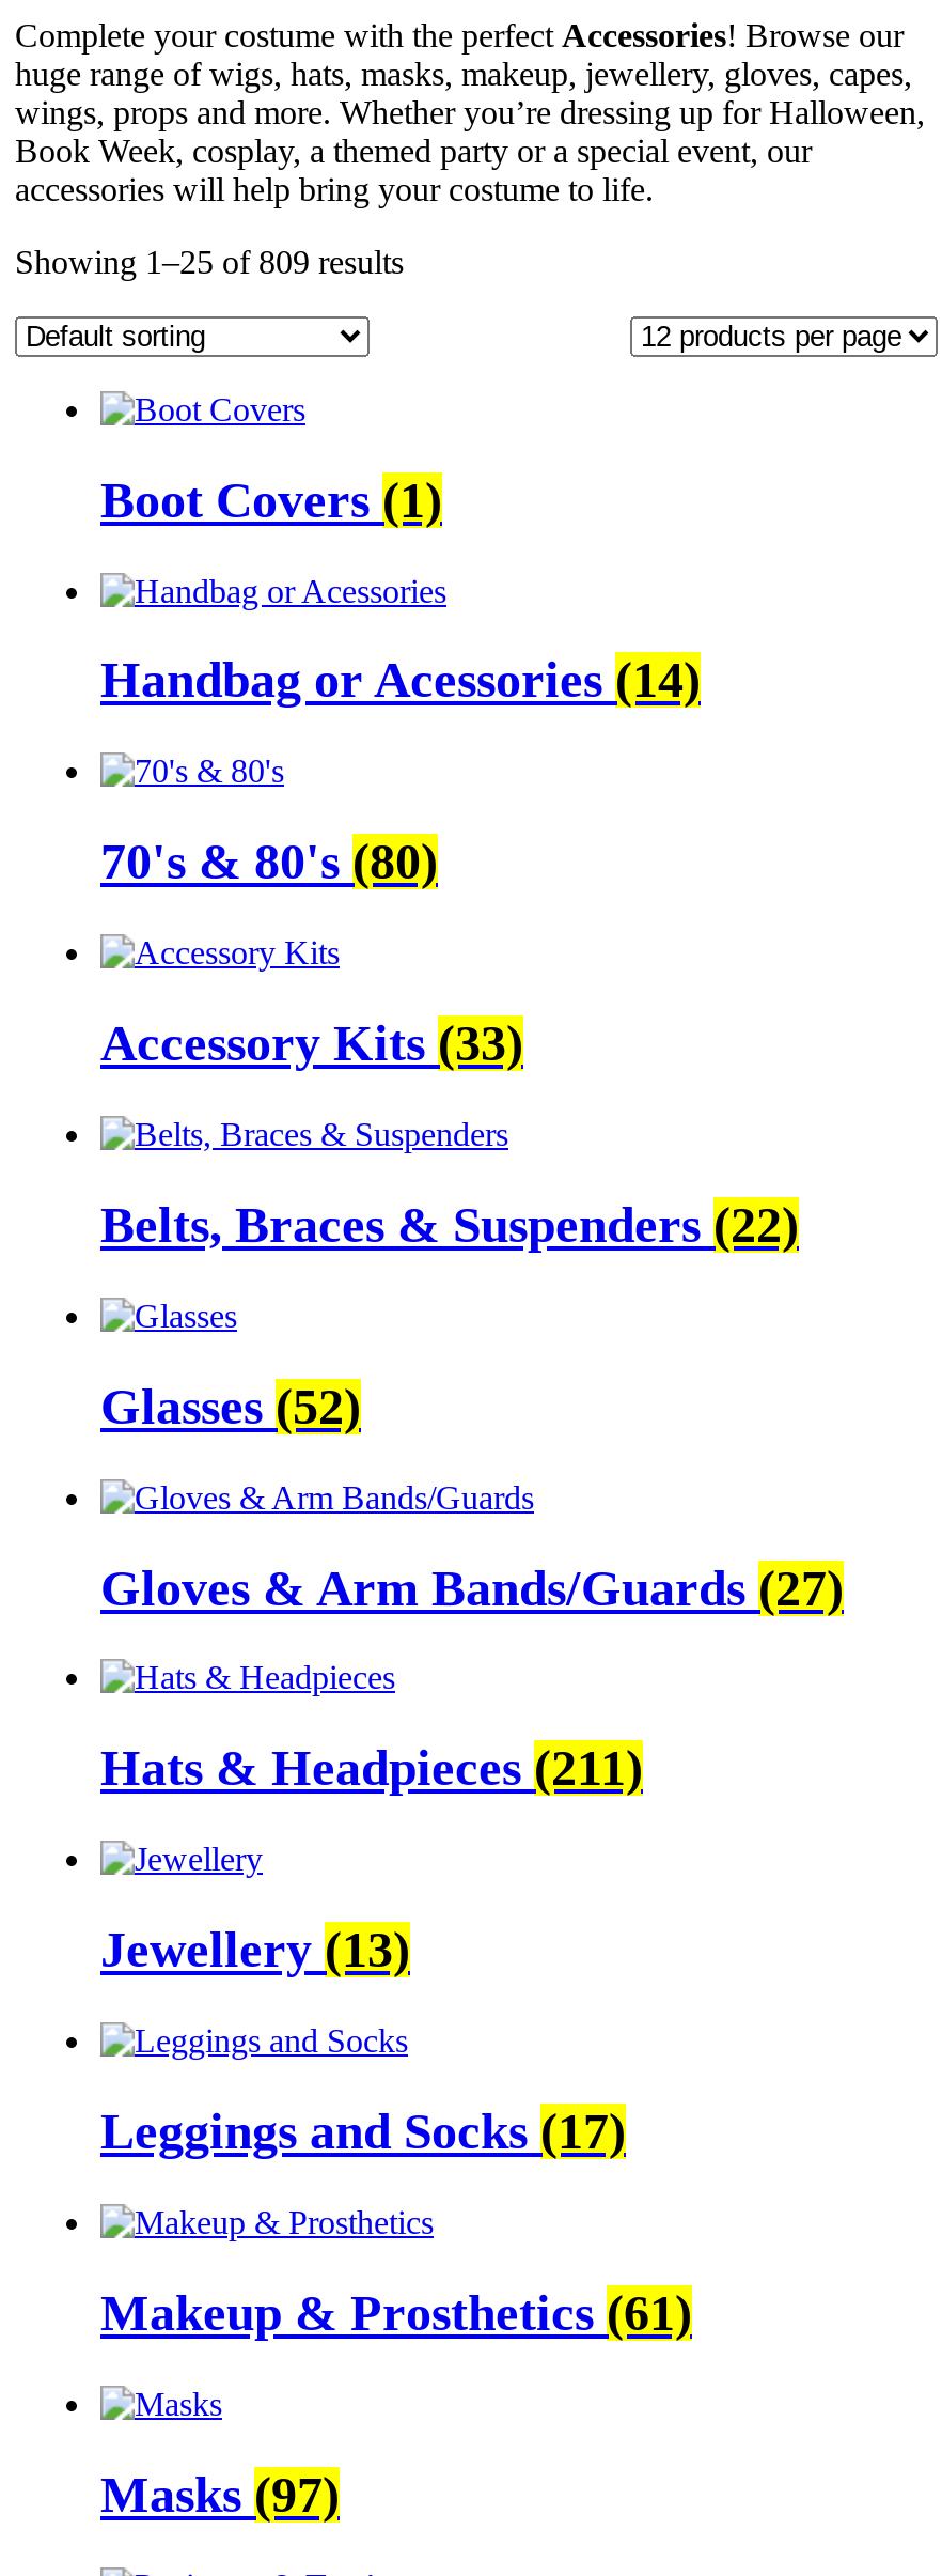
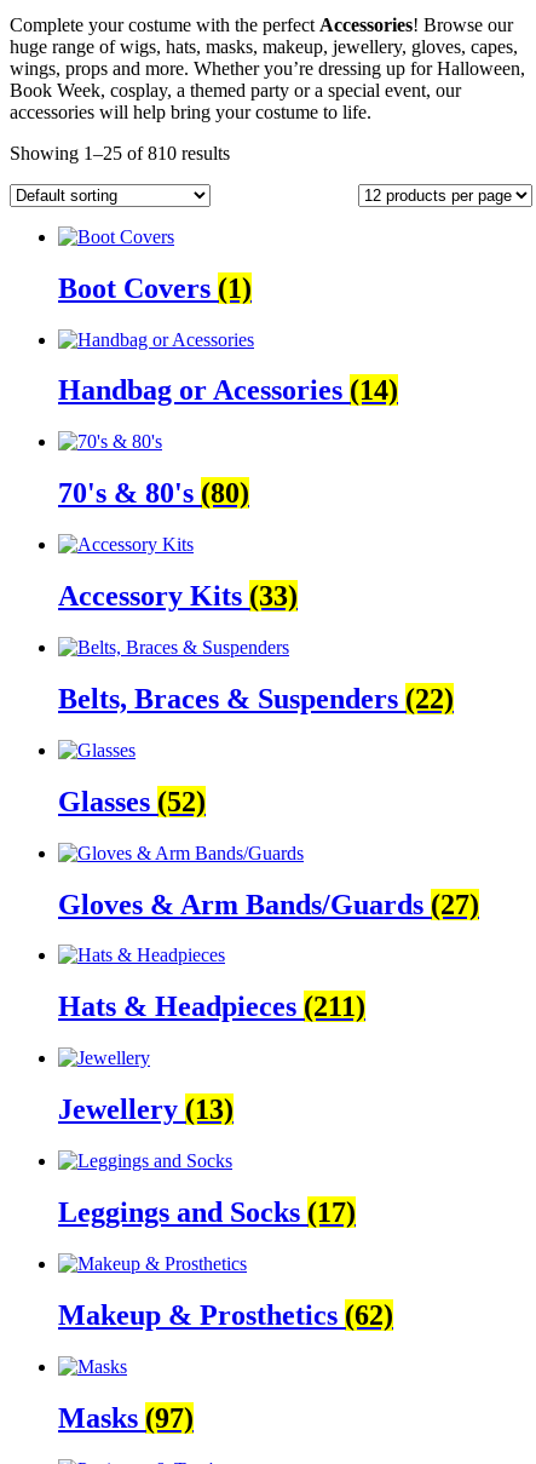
[15,243,404,280] Showing 1–25 of 809 results -> [10,143,230,163] Showing 1–25 of 810 results
[100,2285,692,2340] Makeup & Prosthetics (61) -> [58,1299,393,1331] Makeup & Prosthetics (62)

